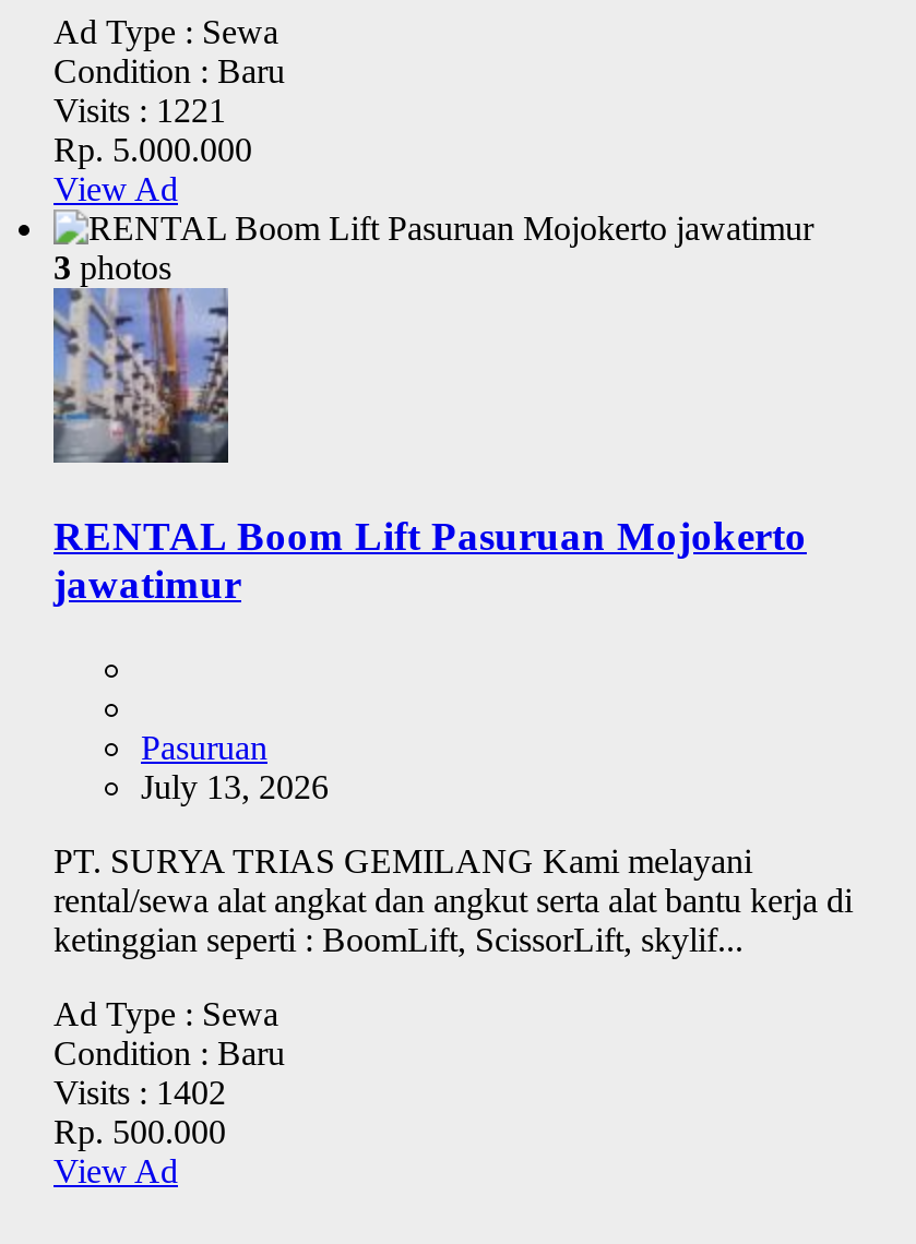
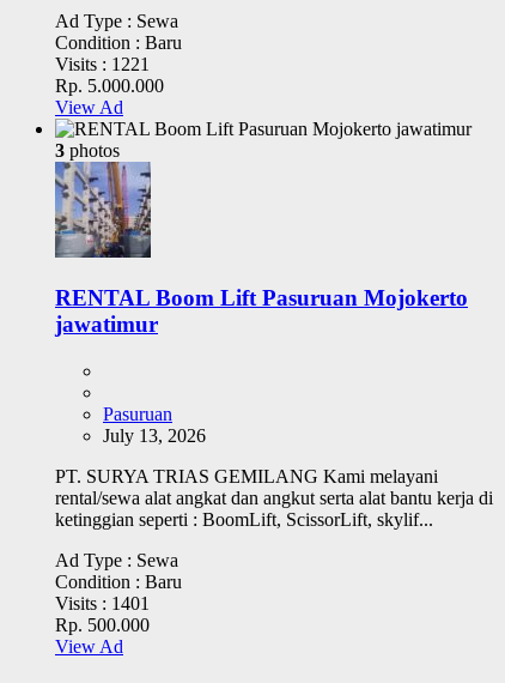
[53,1073,226,1110] Visits : 1402 -> [55,593,150,613] Visits : 1401

